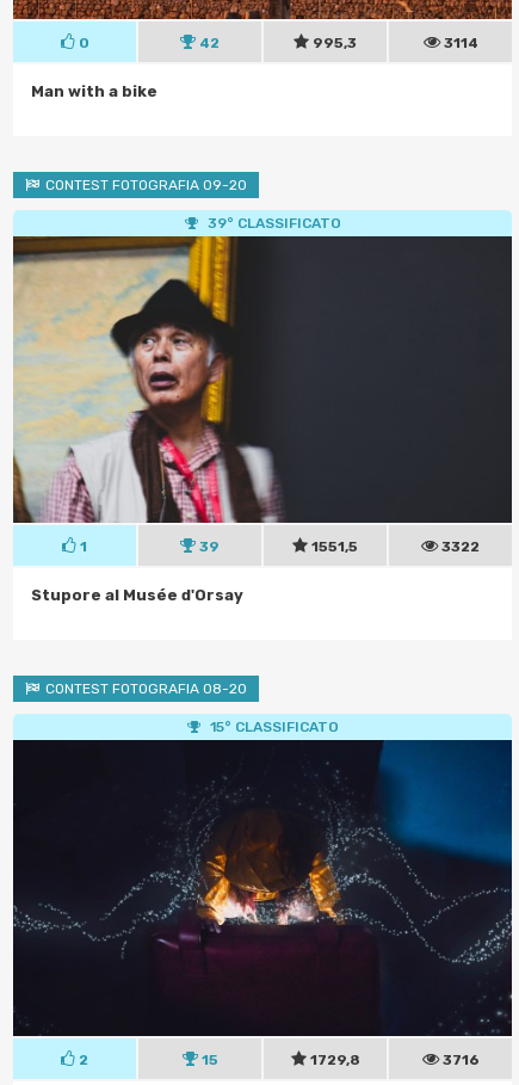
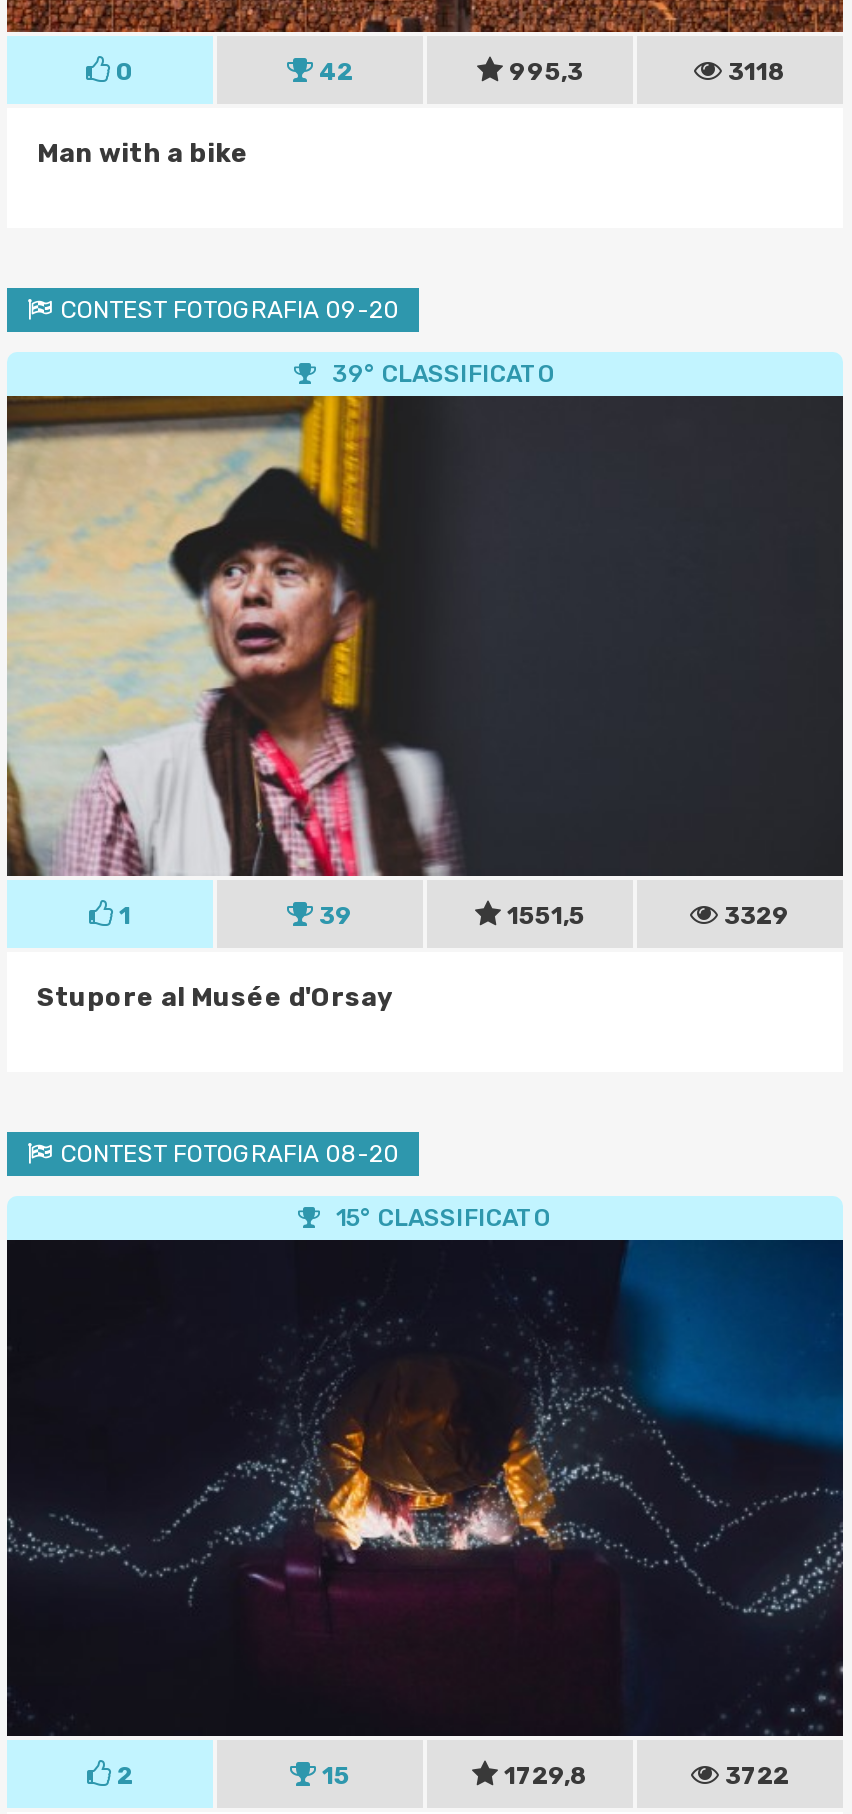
[443,34,478,51] 3114 -> [728,57,786,85] 3118
[441,539,480,555] 3322 -> [724,903,790,931] 3329
[442,1052,479,1069] 3716 -> [725,1762,789,1790] 3722

